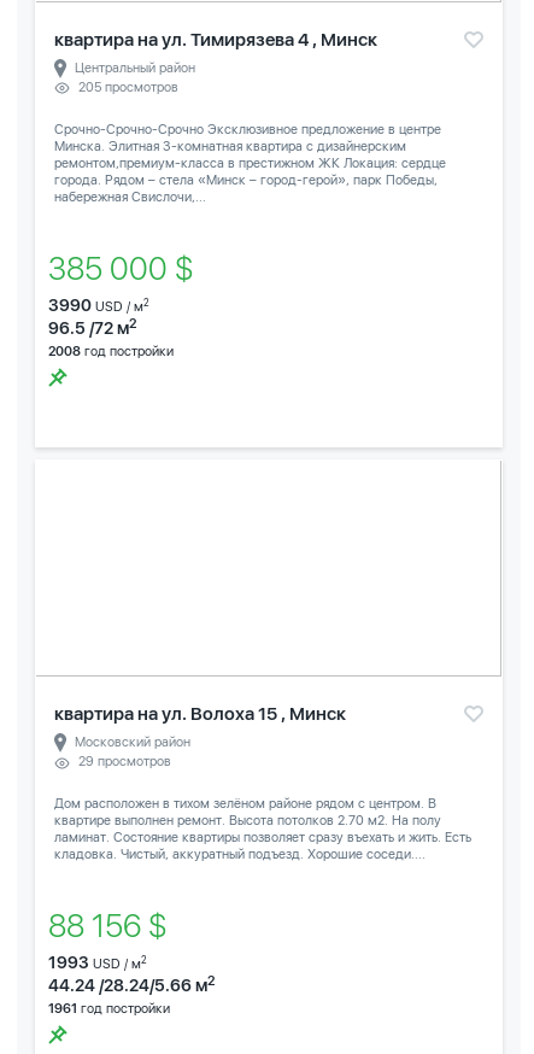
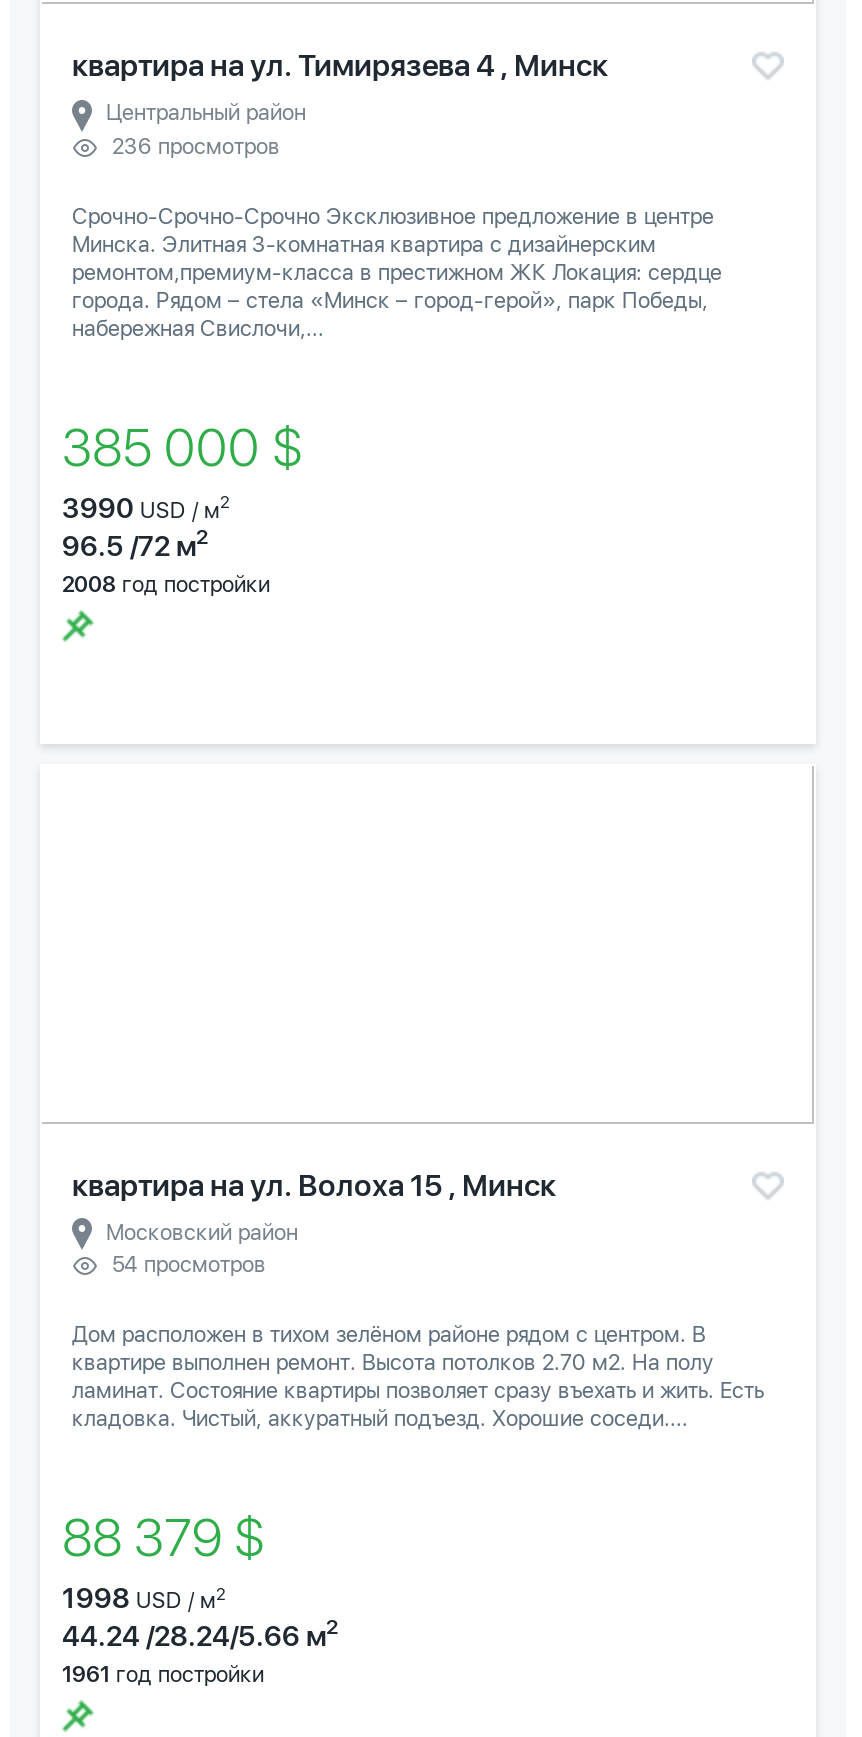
[78,80,178,96] 205 просмотров -> [112,133,280,159] 236 просмотров
[78,754,171,770] 29 просмотров -> [112,1251,266,1277] 54 просмотров
[48,907,181,945] 88 156 $ -> [62,1505,288,1567] 88 379 $
[48,953,147,972] 1993 USD / м2 -> [62,1581,226,1613] 1998 USD / м2

